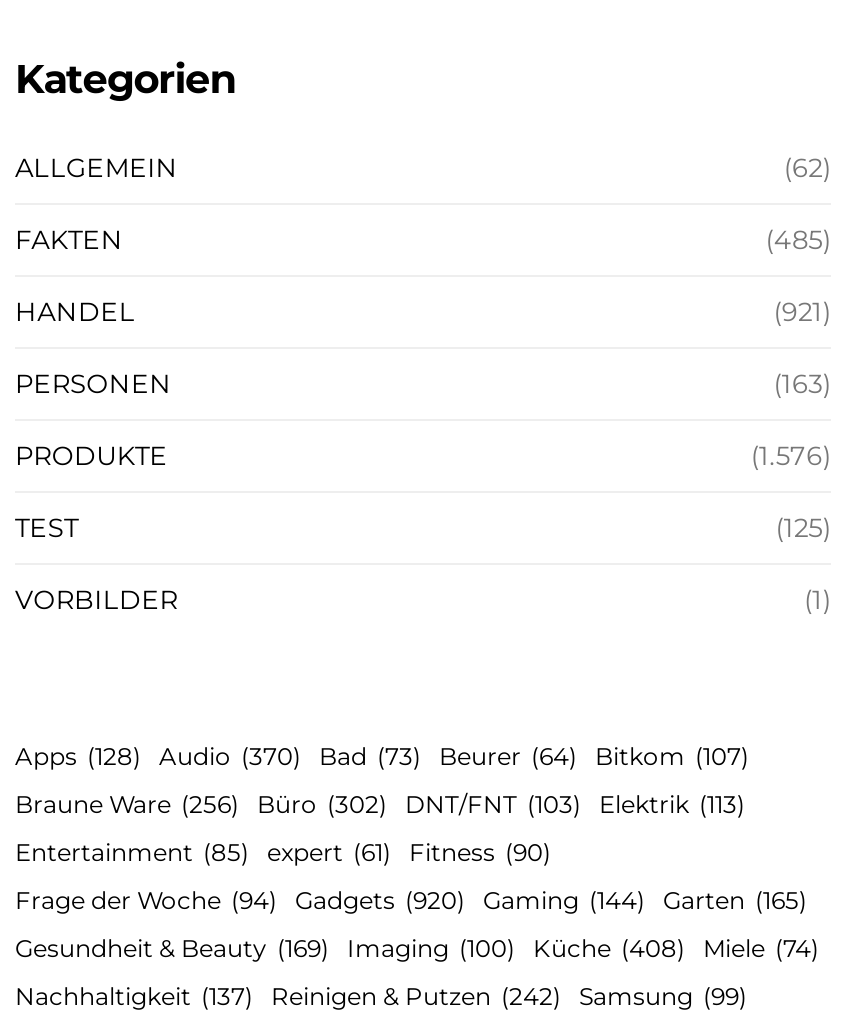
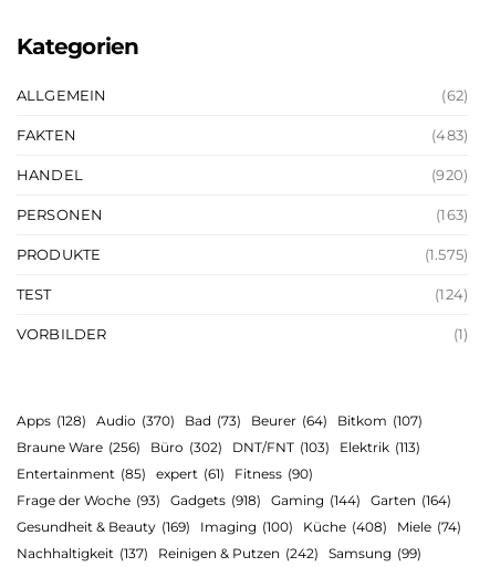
[765,223,831,255] (485) -> [432,126,468,144] (483)
[773,295,831,327] (921) -> [432,166,468,183] (920)
[751,439,831,471] (1.576) -> [425,245,468,263] (1.575)
[775,511,831,543] (125) -> [435,285,468,303] (124)
[15,885,807,915] Frage der Woche (94) Gadgets (920) Gaming (144) Garten (165) -> [17,492,451,508] Frage der Woche (93) Gadgets (918) Gaming (144) Garten (164)

